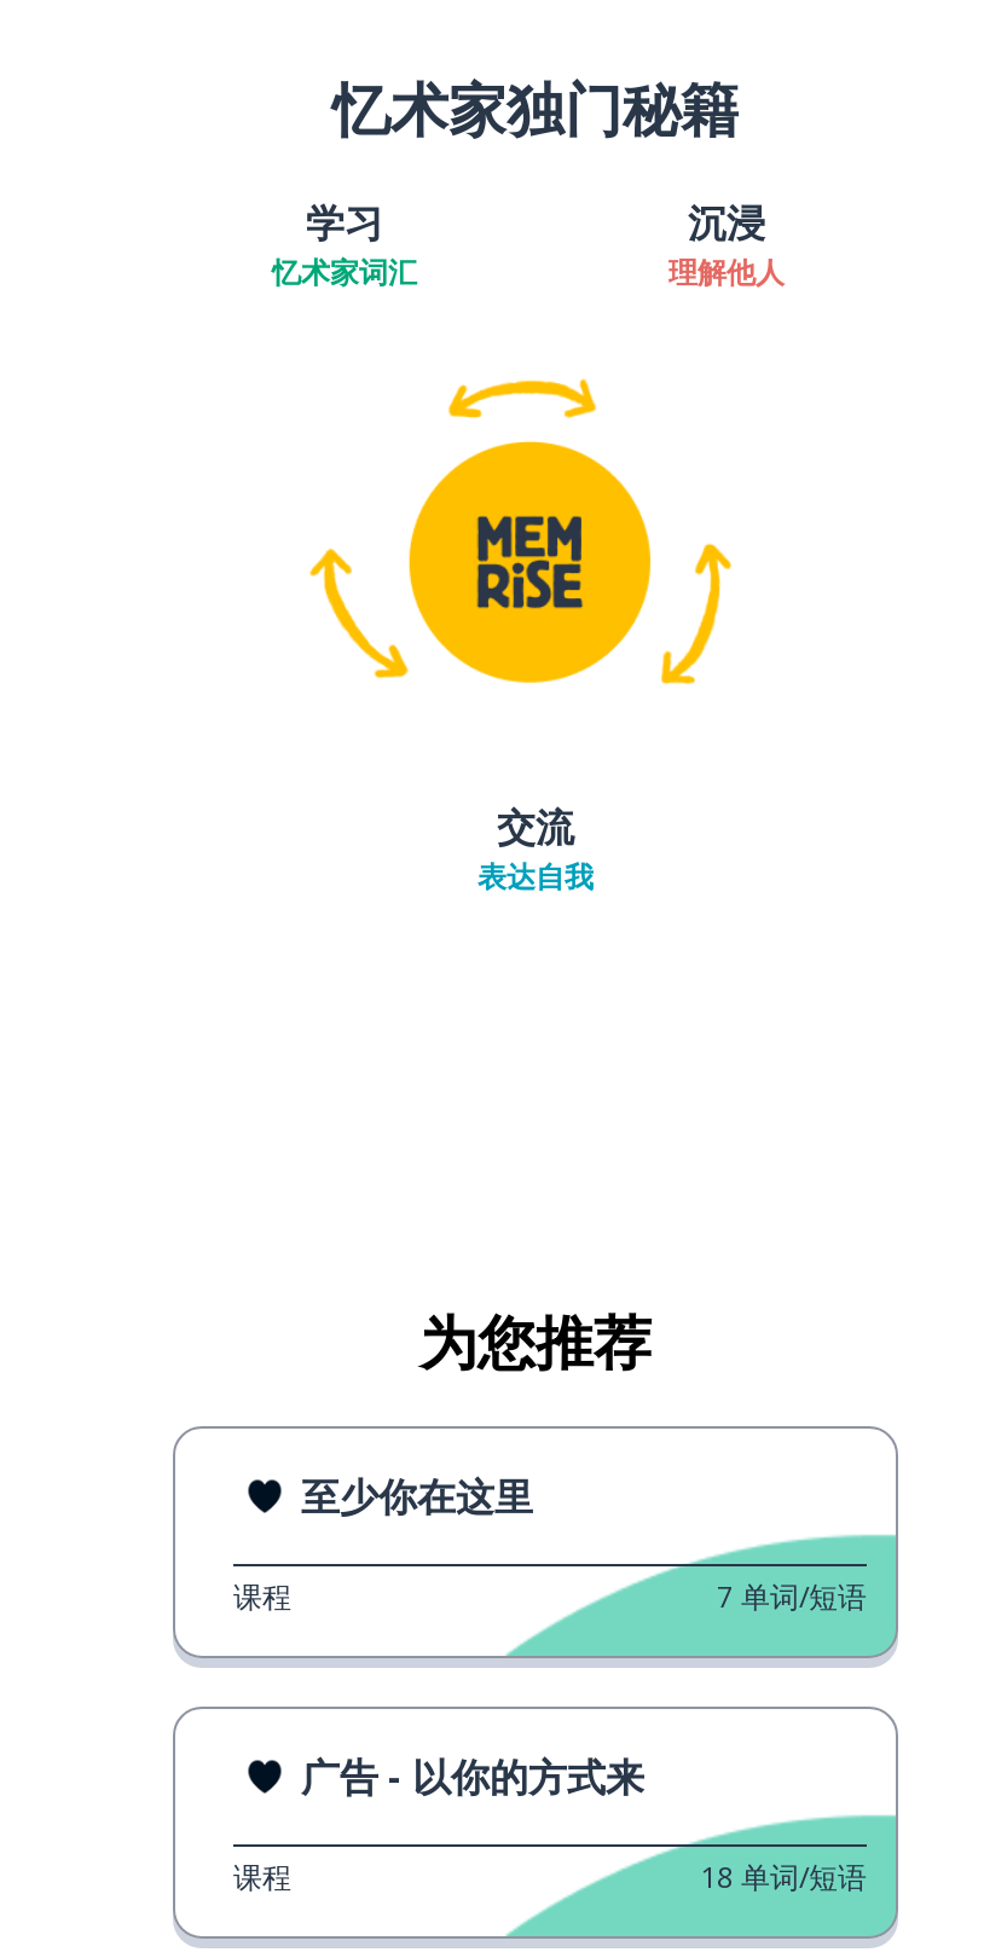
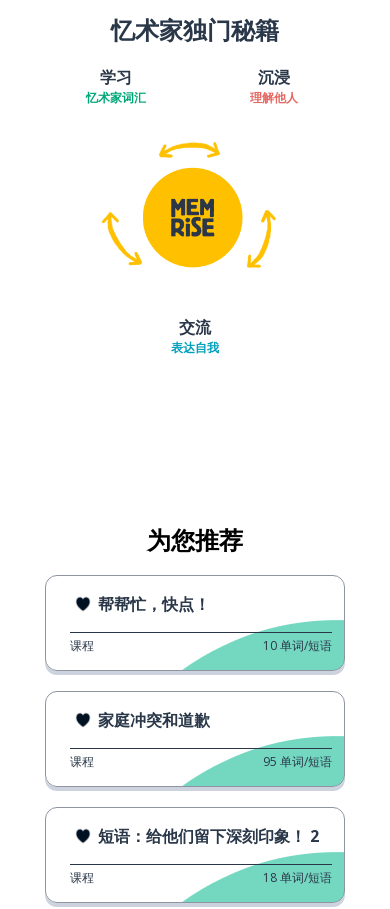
[301,1469,533,1522] 至少你在这里 -> [98,593,210,615] 帮帮忙，快点！
[301,1576,867,1803] 7 单词/短语 | 广告 - 以你的方式来 -> [70,637,332,847] 10 单词/短语 | 家庭冲突和道歉 | 课程 | 95 单词/短语 | 短语：给他们留下深刻印象！ 2

